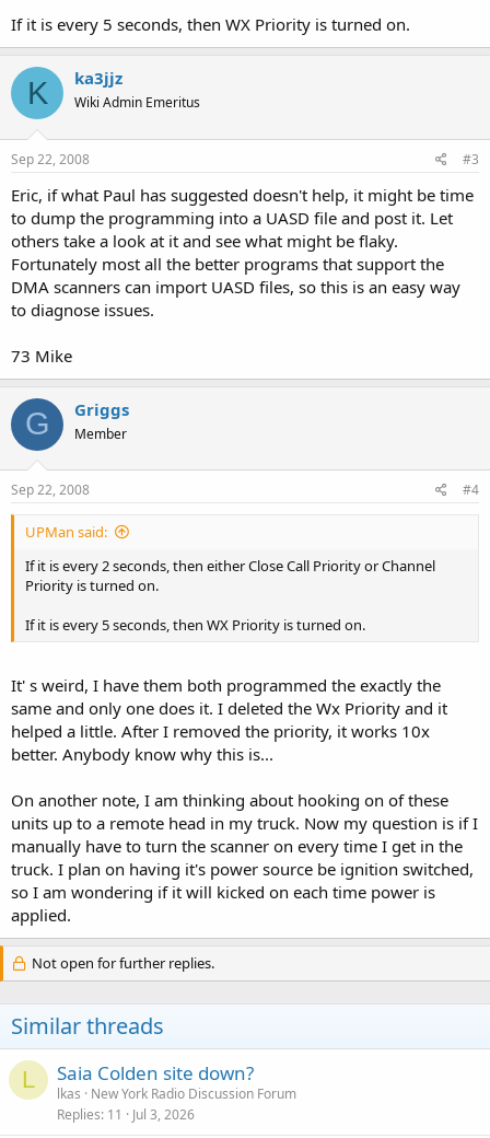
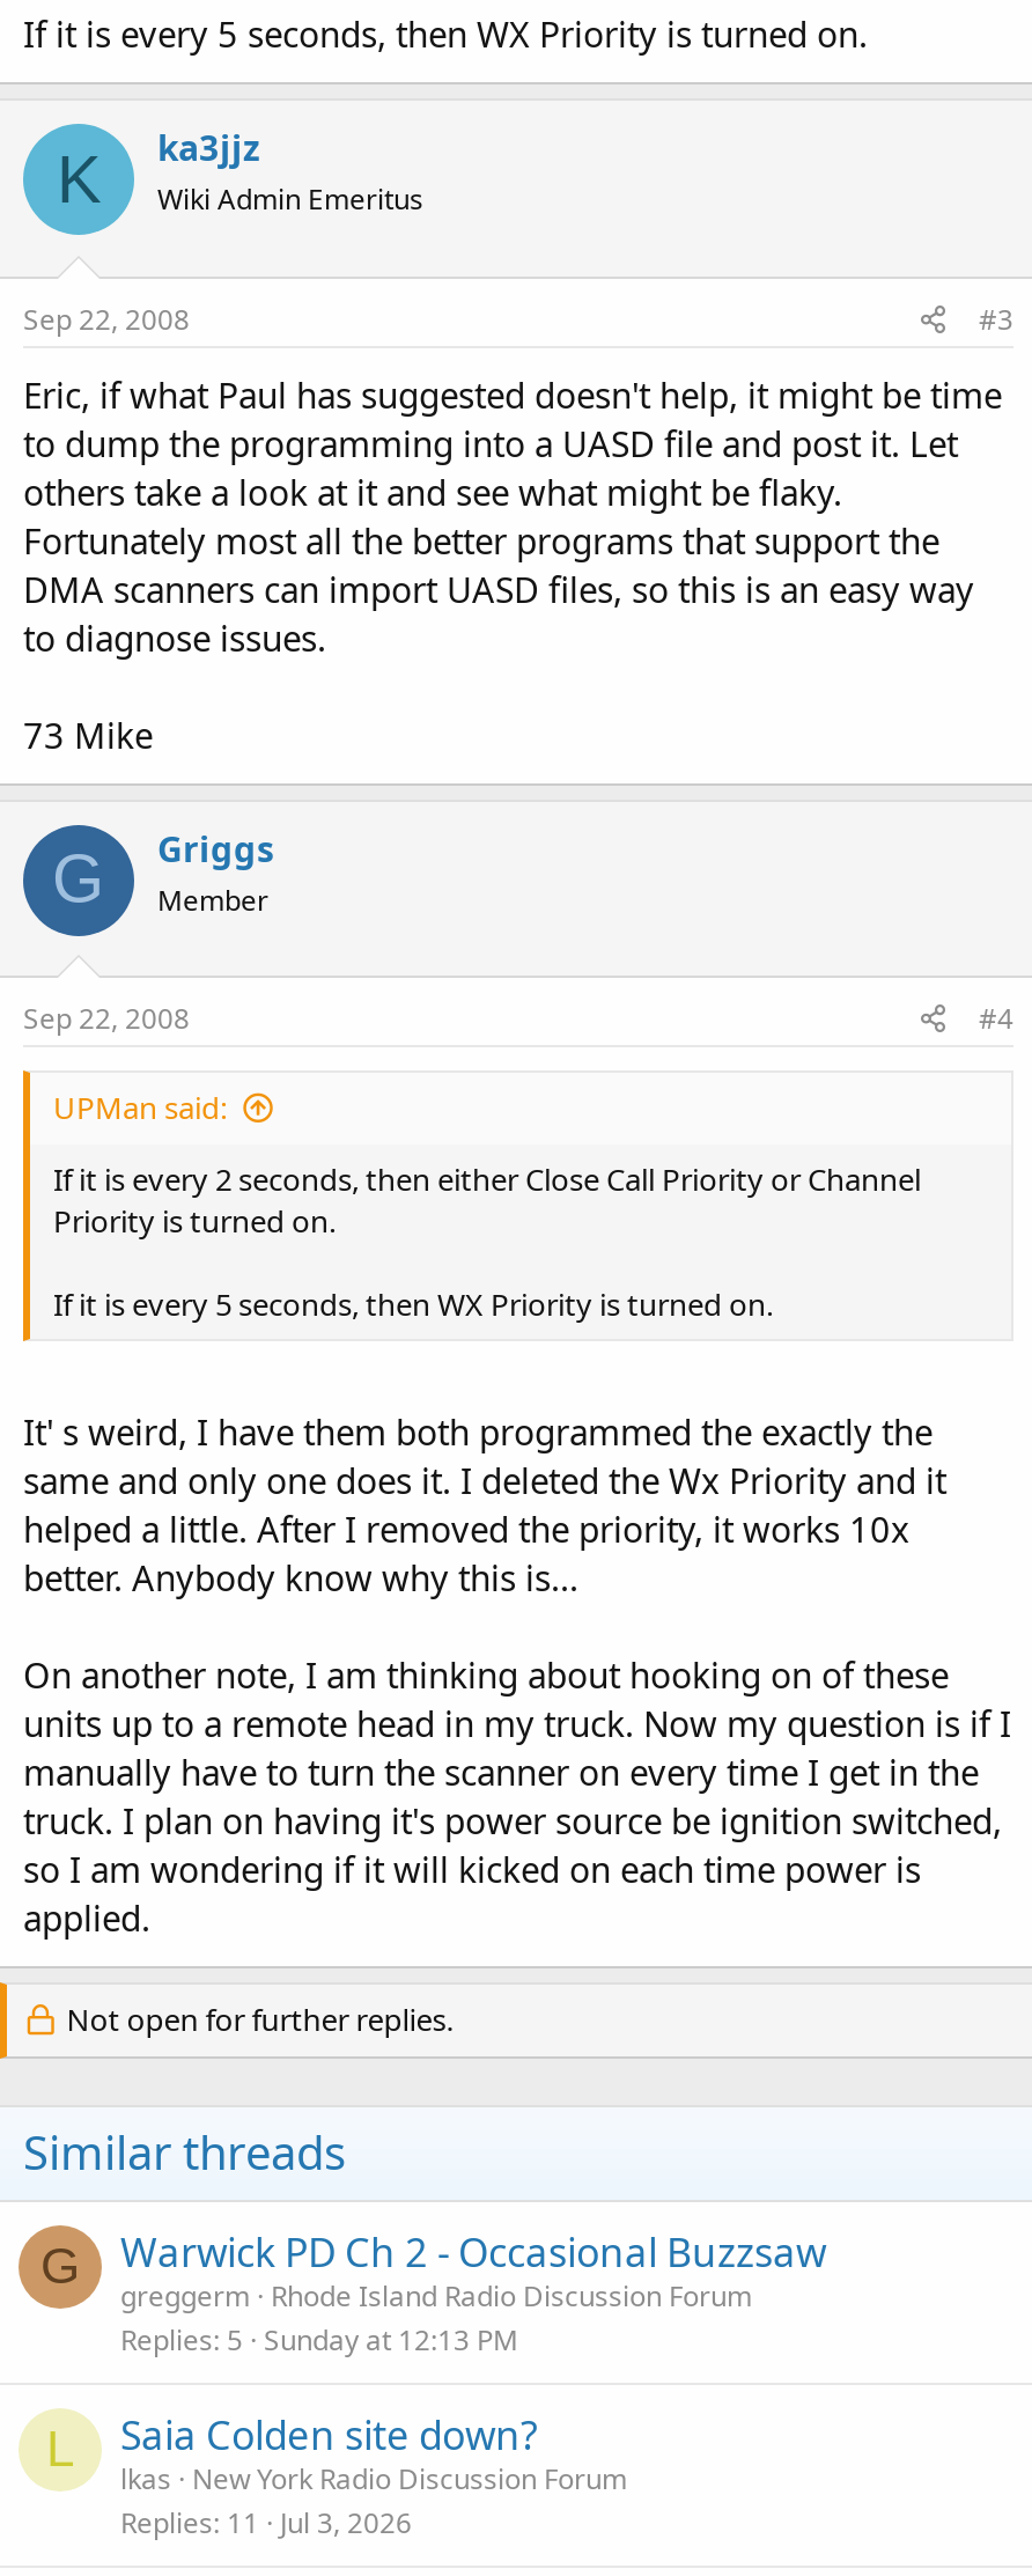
none -> [40,2224,826,2358] G | Warwick PD Ch 2 - Occasional Buzzsaw | greggerm Rhode Island Radio Discussion Forum | Replies 5 Sunday at 12:13 PM

